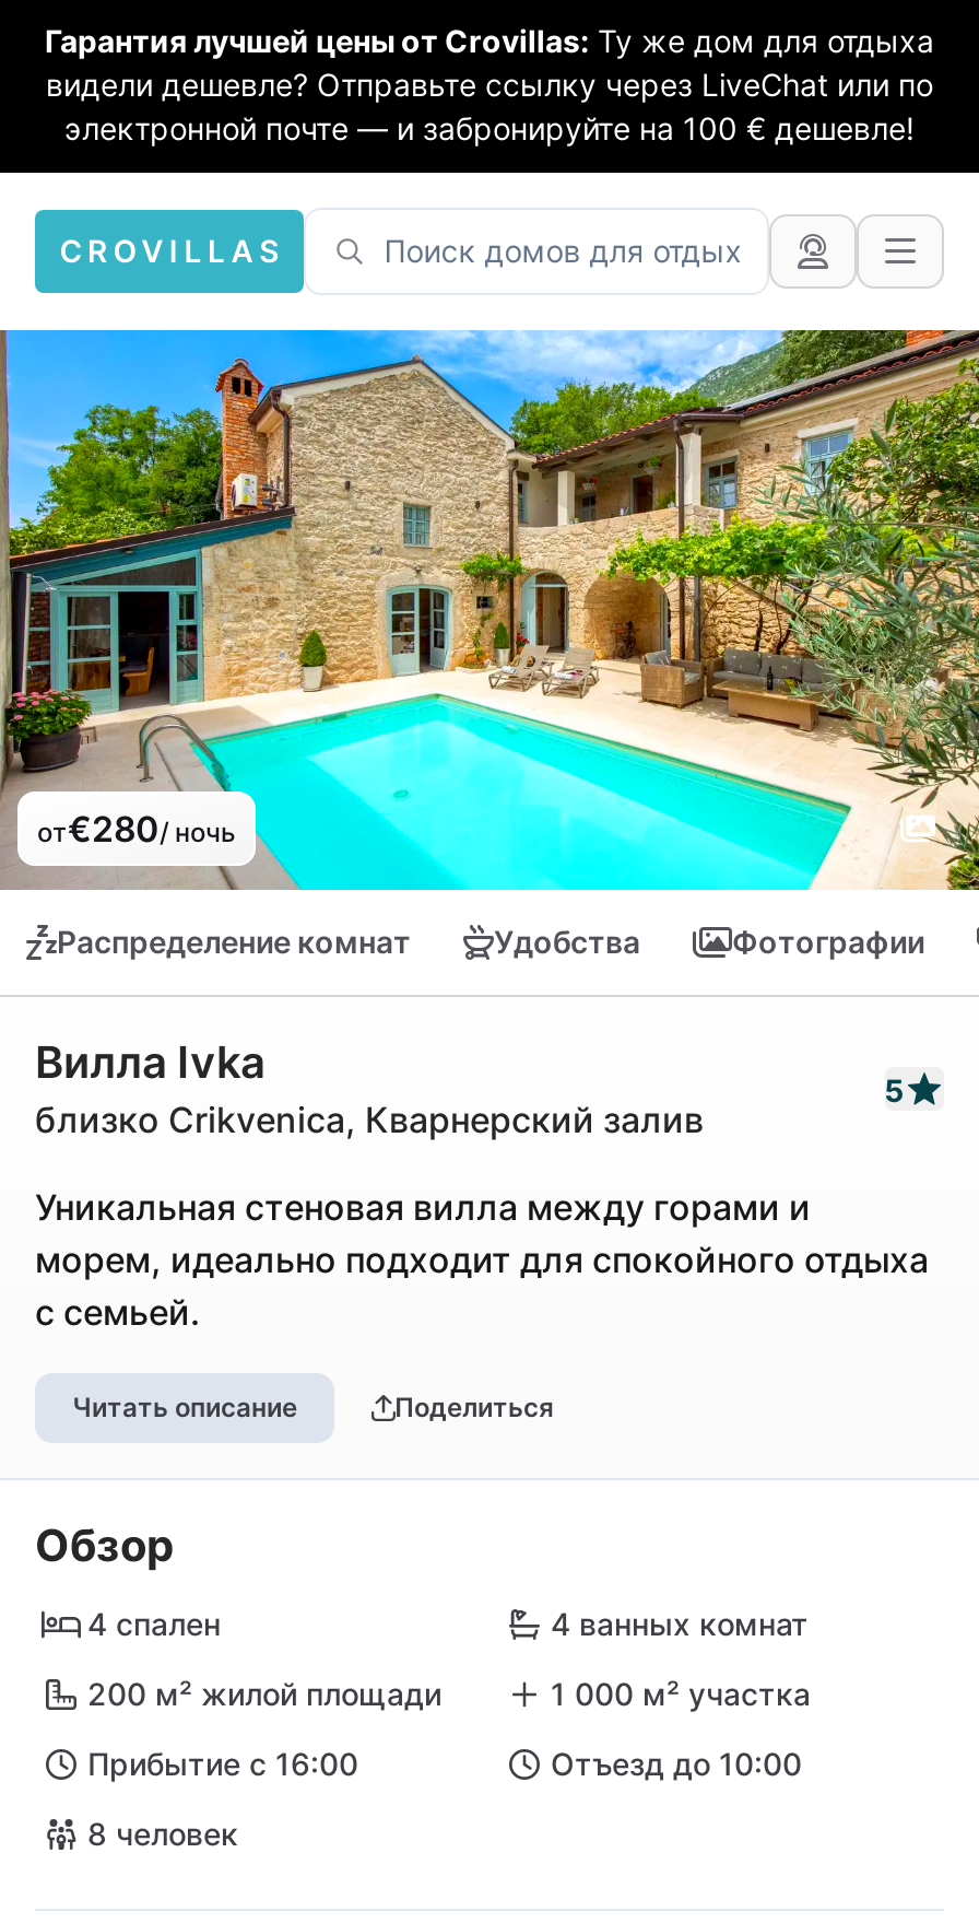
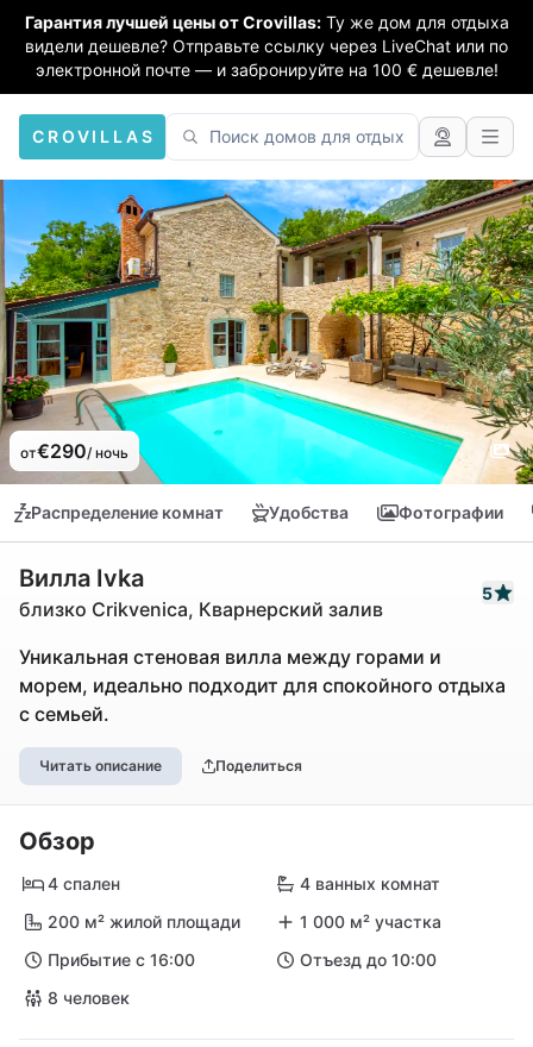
[37,807,236,851] от€280 / ночь -> [20,439,128,463] от€290 / ночь

